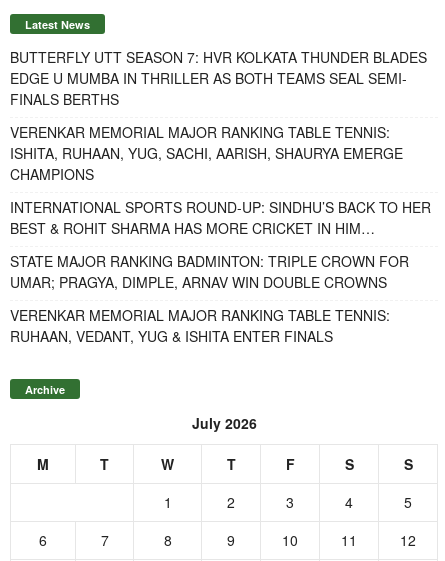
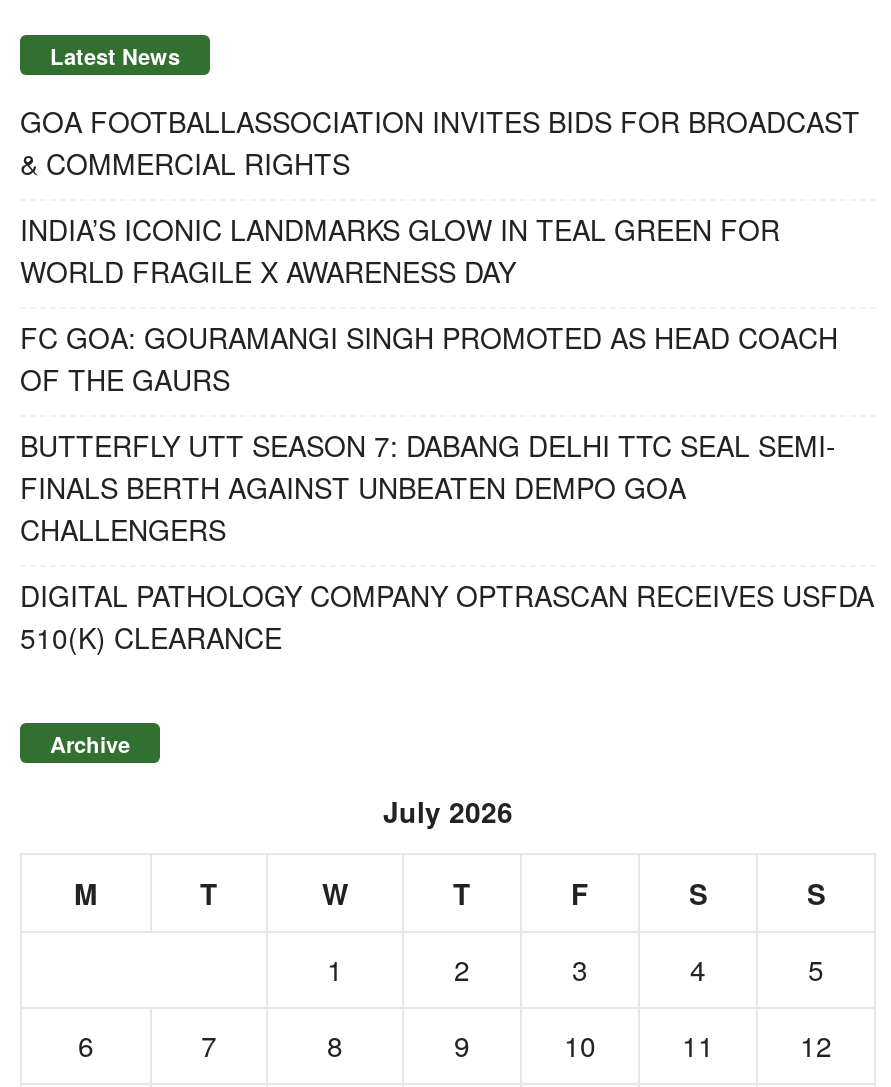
[10,46,427,108] BUTTERFLY UTT SEASON 7: HVR KOLKATA THUNDER BLADES | EDGE U MUMBA IN THRILLER AS BOTH TEAMS SEAL SEMI- | FINALS BERTHS -> [20,100,860,182] GOA FOOTBALLASSOCIATION INVITES BIDS FOR BROADCAST | & COMMERCIAL RIGHTS
[10,121,403,183] VERENKAR MEMORIAL MAJOR RANKING TABLE TENNIS: | ISHITA, RUHAAN, YUG, SACHI, AARISH, SHAURYA EMERGE | CHAMPIONS -> [20,208,780,290] INDIA’S ICONIC LANDMARKS GLOW IN TEAL GREEN FOR | WORLD FRAGILE X AWARENESS DAY
[10,196,431,237] INTERNATIONAL SPORTS ROUND-UP: SINDHU’S BACK TO HER | BEST & ROHIT SHARMA HAS MORE CRICKET IN HIM… -> [20,316,838,398] FC GOA: GOURAMANGI SINGH PROMOTED AS HEAD COACH | OF THE GAURS
[10,250,409,291] STATE MAJOR RANKING BADMINTON: TRIPLE CROWN FOR | UMAR; PRAGYA, DIMPLE, ARNAV WIN DOUBLE CROWNS -> [20,424,836,548] BUTTERFLY UTT SEASON 7: DABANG DELHI TTC SEAL SEMI- | FINALS BERTH AGAINST UNBEATEN DEMPO GOA | CHALLENGERS
[10,304,390,345] VERENKAR MEMORIAL MAJOR RANKING TABLE TENNIS: | RUHAAN, VEDANT, YUG & ISHITA ENTER FINALS -> [20,574,874,656] DIGITAL PATHOLOGY COMPANY OPTRASCAN RECEIVES USFDA | 510(K) CLEARANCE

